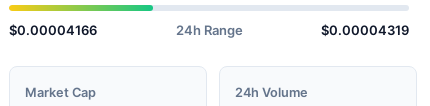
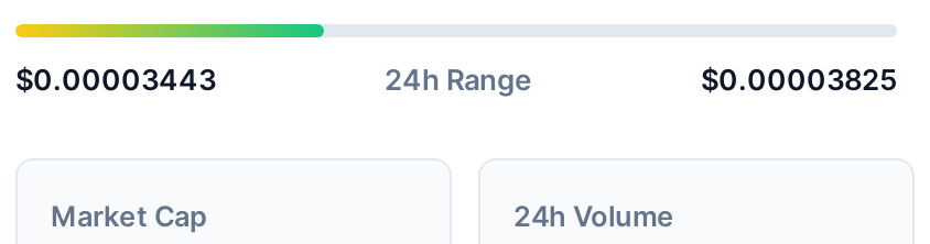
[9,22,97,38] $0.00004166 -> [15,62,216,97] $0.00003443
[321,22,409,38] $0.00004319 -> [701,62,897,97] $0.00003825

